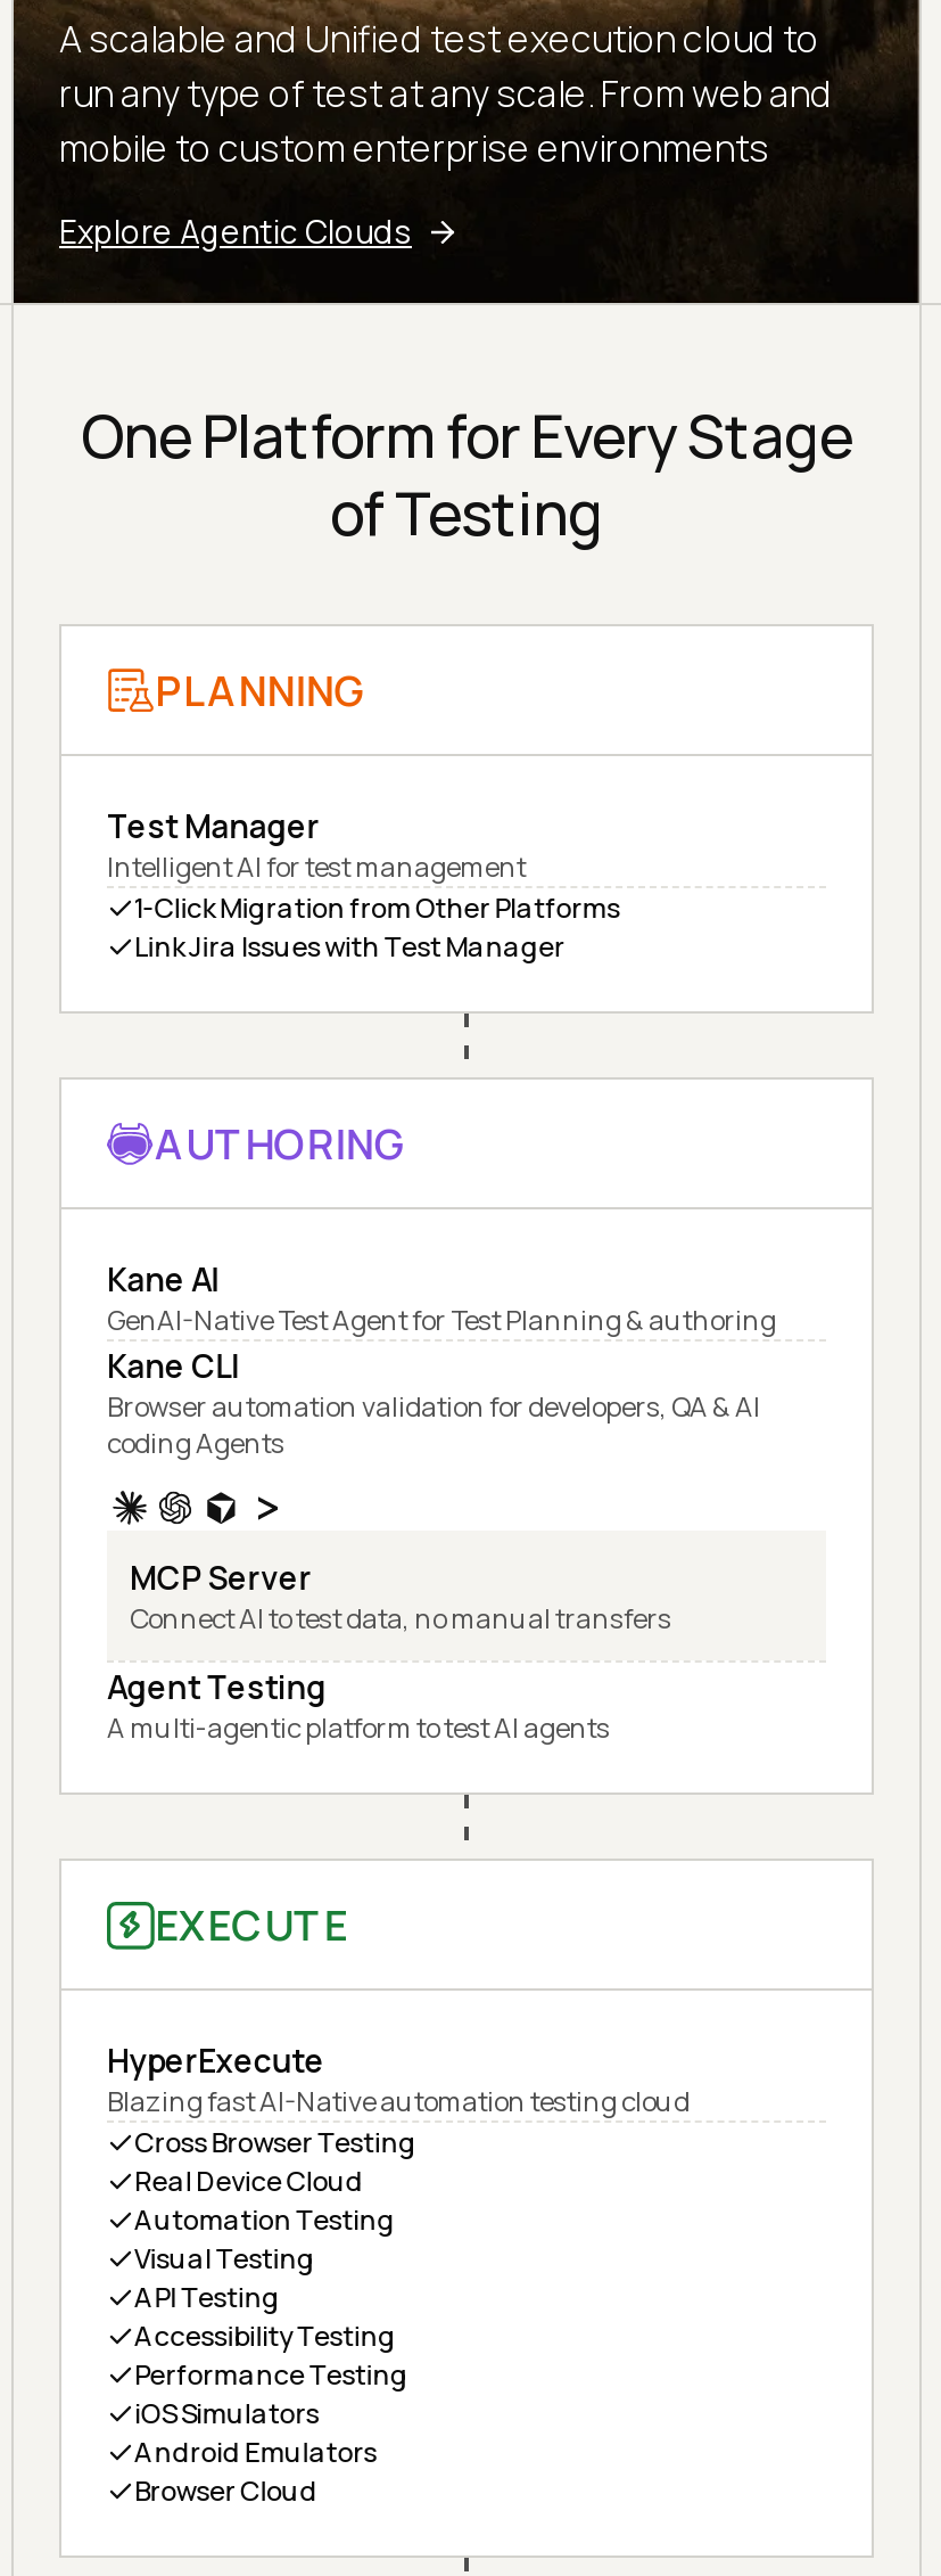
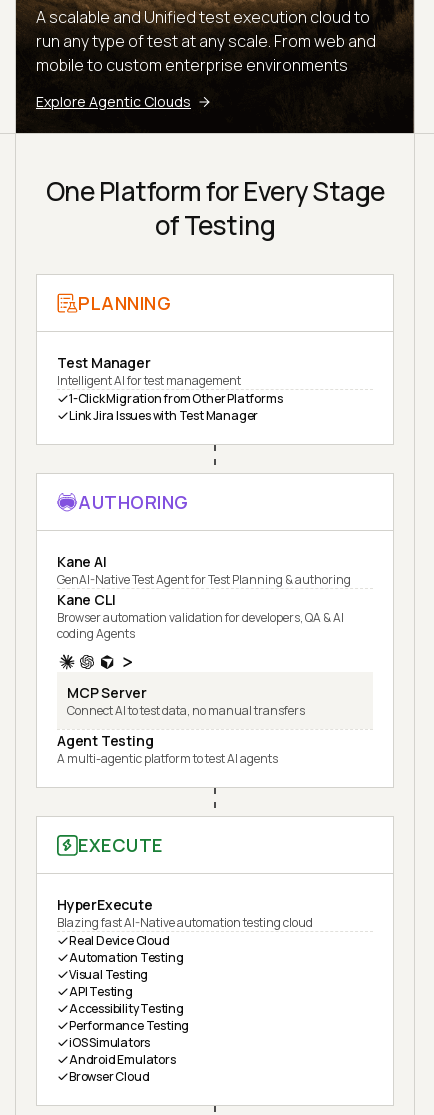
[134,2123,416,2162] Cross Browser Testing -> none

